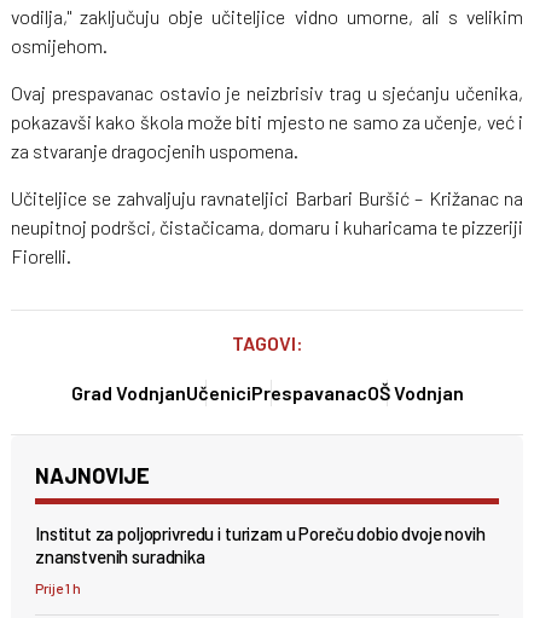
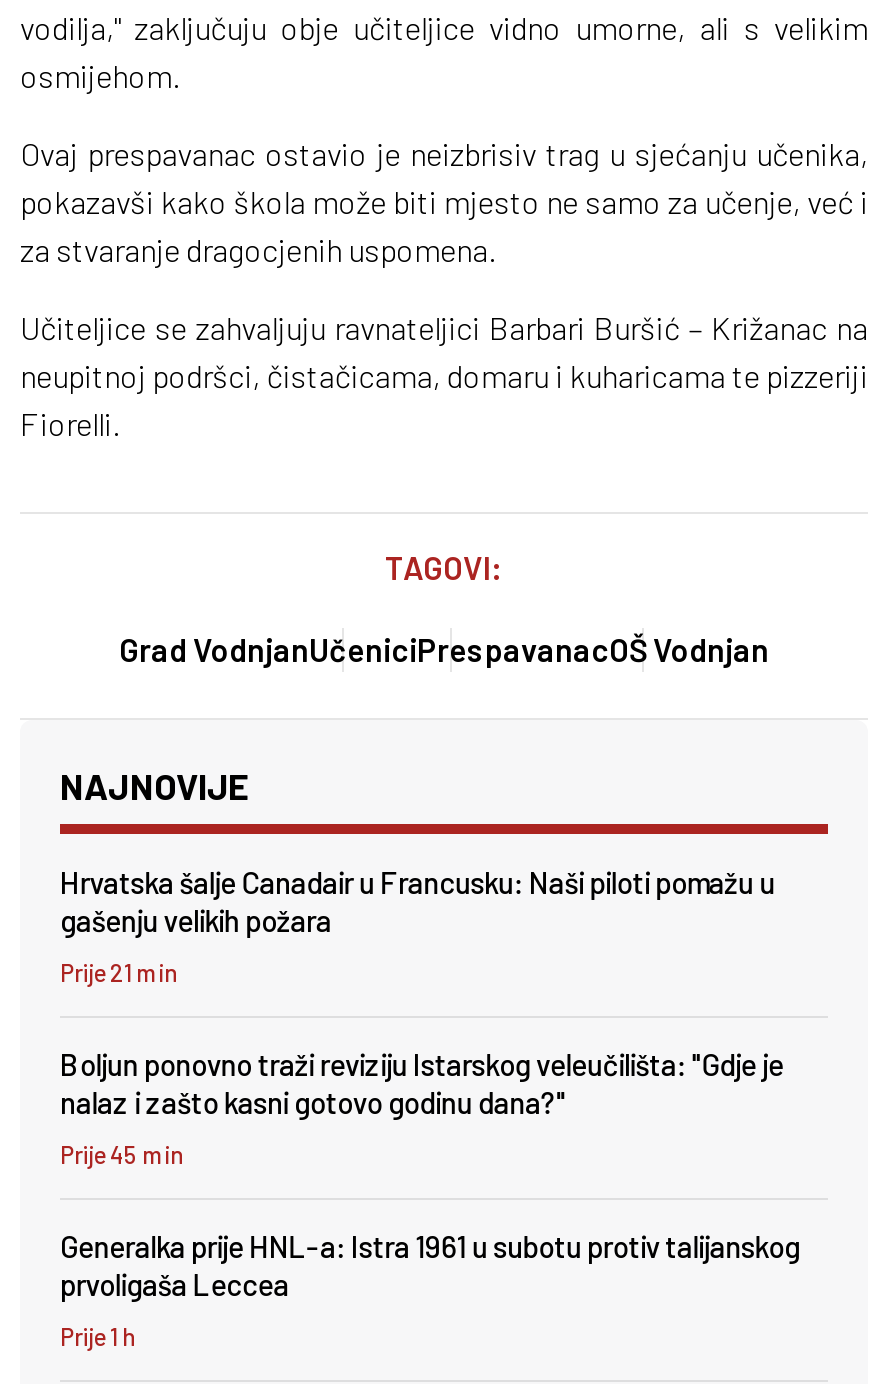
[35,522,485,567] Institut za poljoprivredu i turizam u Poreču dobio dvoje novih | znanstvenih suradnika -> [60,863,800,1301] Hrvatska šalje Canadair u Francusku: Naši piloti pomažu u | gašenju velikih požara | Prije 21 min | Boljun ponovno traži reviziju Istarskog veleučilišta: "Gdje je | nalaz i zašto kasni gotovo godinu dana?" | Prije 45 min | Generalka prije HNL-a: Istra 1961 u subotu protiv talijanskog | prvoligaša Leccea

